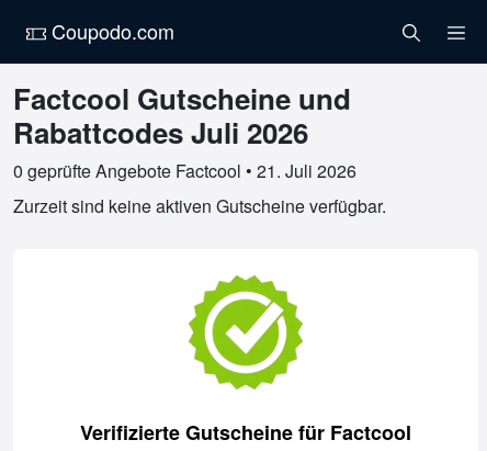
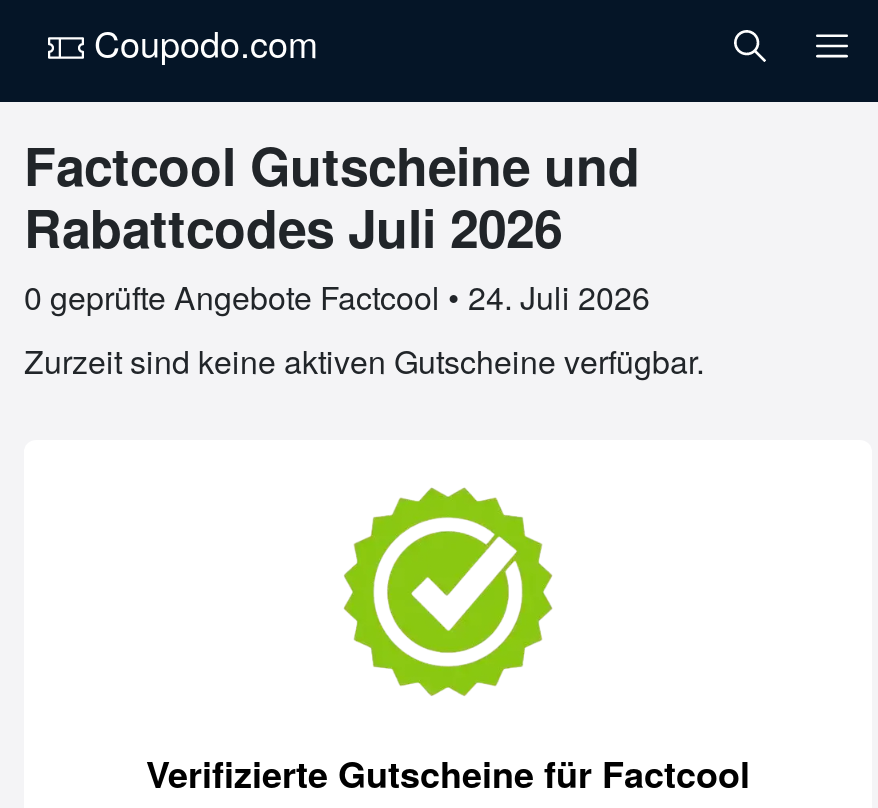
[13,158,356,183] 0 geprüfte Angebote Factcool • 21. Juli 2026 -> [24,274,650,320] 0 geprüfte Angebote Factcool • 24. Juli 2026

